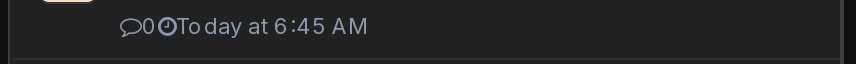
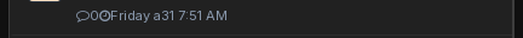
[142,12,368,40] 0 Today at 6:45 AM -> [90,7,228,24] 0 Friday a31 7:51 AM

